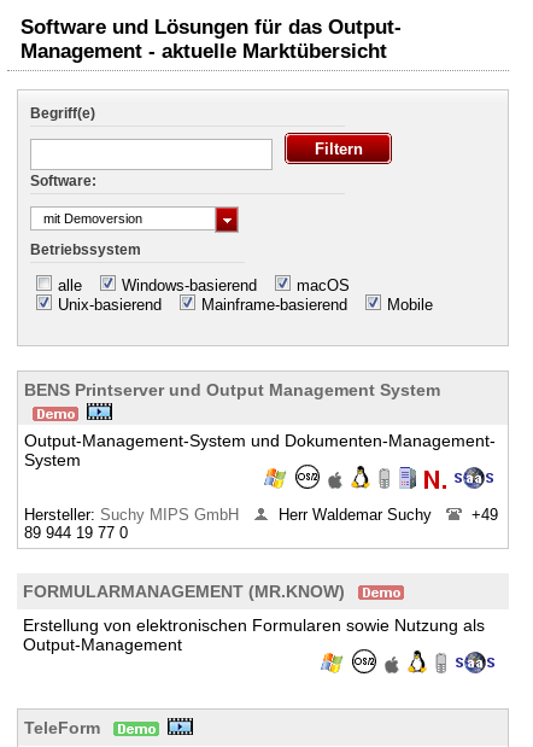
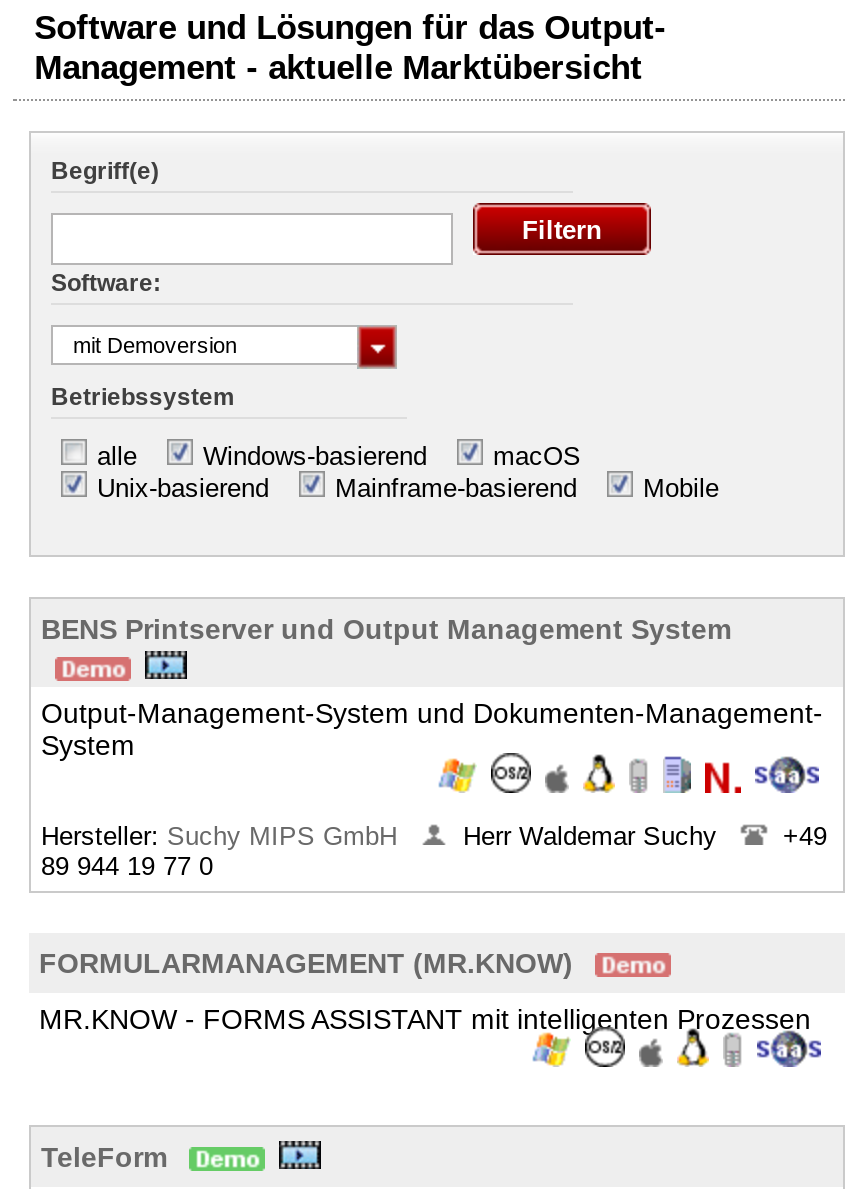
[23,615,485,654] Erstellung von elektronischen Formularen sowie Nutzung als | Output-Management -> [39,1003,811,1035] MR.KNOW - FORMS ASSISTANT mit intelligenten Prozessen

